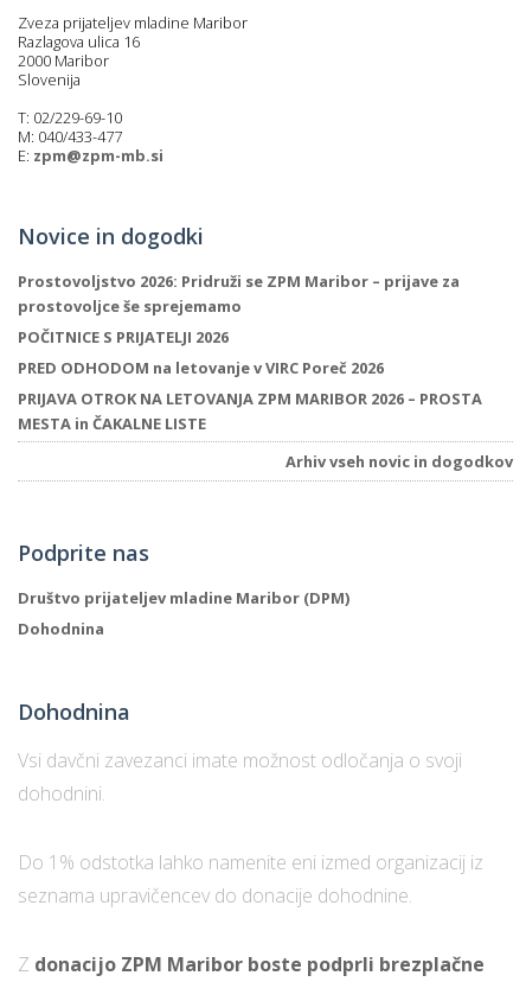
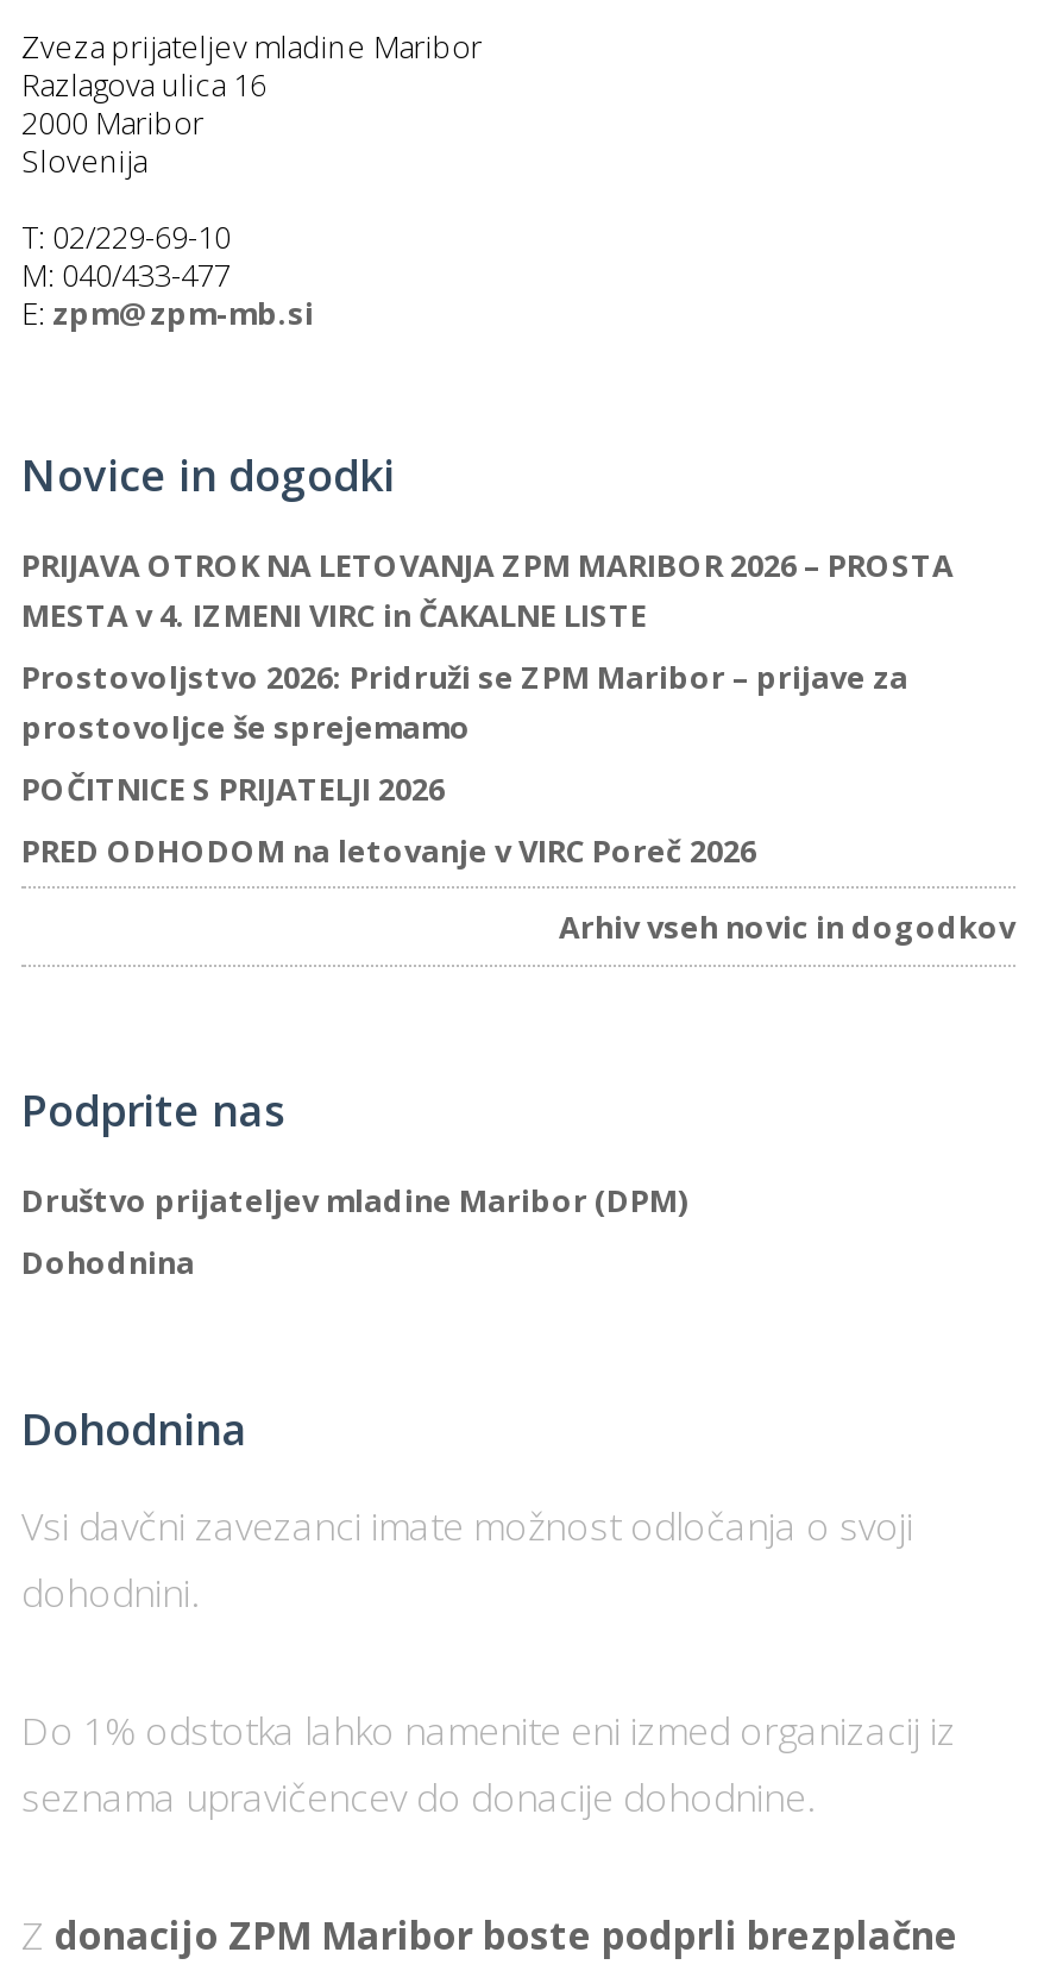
none -> [21,593,647,636] MESTA v 4. IZMENI VIRC in ČAKALNE LISTE
moved [18,270,460,378] -> [21,655,908,871]: Prostovoljstvo 2026: Pridruži se ZPM Maribor – prijave za | prostovoljce še sprejemamo | POČITNICE S PRIJATELJI 2026 | PRED ODHODOM na letovanje v VIRC Poreč 2026
moved [18,388,482,409] -> [21,543,954,586]: PRIJAVA OTROK NA LETOVANJA ZPM MARIBOR 2026 – PROSTA
[18,412,206,434] MESTA in ČAKALNE LISTE -> none

